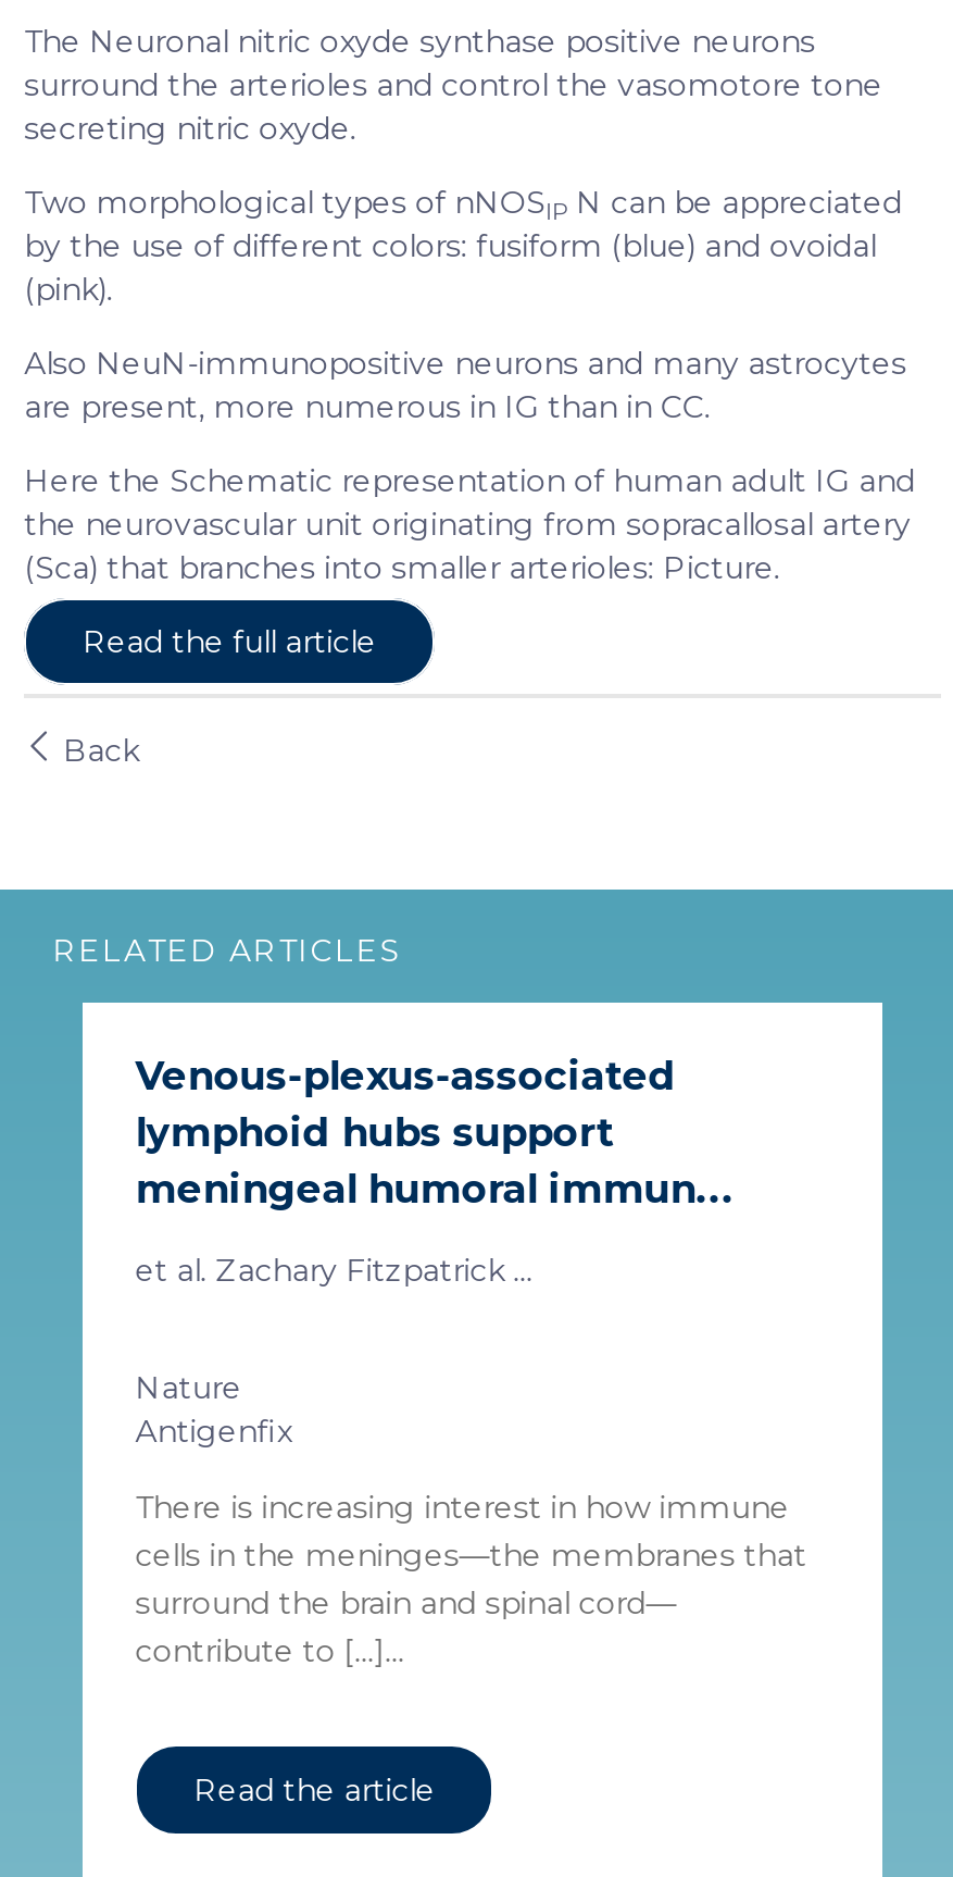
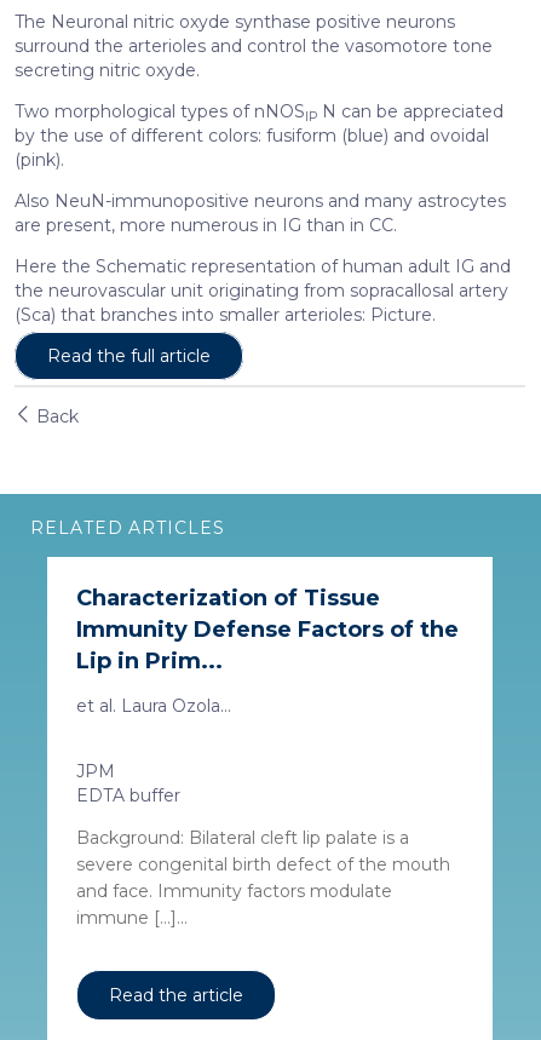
[135,1053,735,1214] Venous-plexus-associated | lymphoid hubs support | meningeal humoral immun... -> [76,585,459,674] Characterization of Tissue | Immunity Defense Factors of the | Lip in Prim...
[135,1251,533,1290] et al. Zachary Fitzpatrick ... -> [76,695,231,717] et al. Laura Ozola...
[135,1368,292,1451] Nature | Antigenfix -> [76,760,181,806] JPM | EDTA buffer
[135,1488,807,1670] There is increasing interest in how immune | cells in the meninges—the membranes that | surround the brain and spinal cord— | contribute to […]... -> [76,827,450,929] Background: Bilateral cleft lip palate is a | severe congenital birth defect of the mouth | and face. Immunity factors modulate | immune […]...

